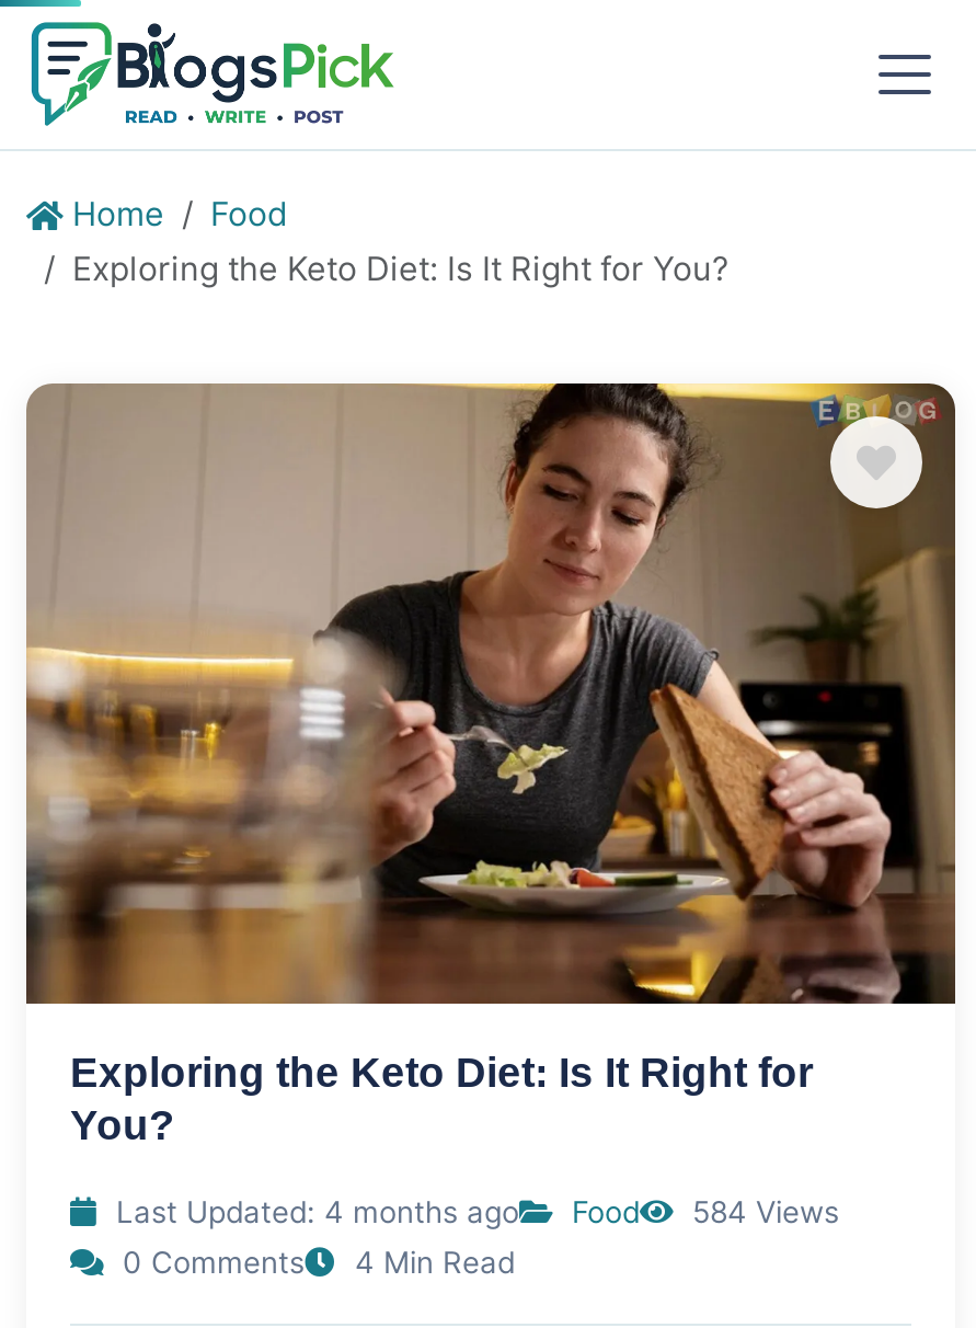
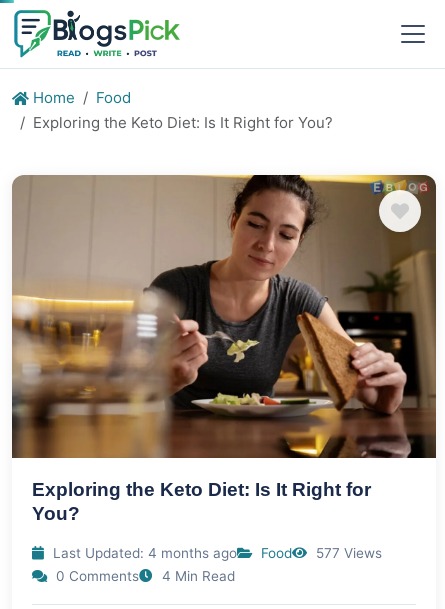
[107,1194,839,1229] Last Updated: 4 months ago Food 584 Views -> [49,545,382,561] Last Updated: 4 months ago Food 577 Views

